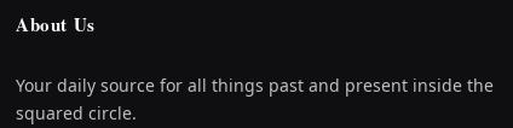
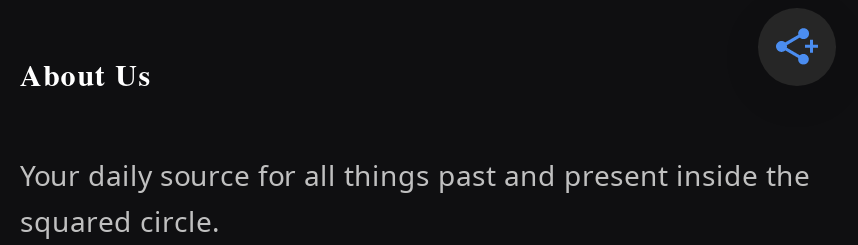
none -> [758,9,836,85] [image]

